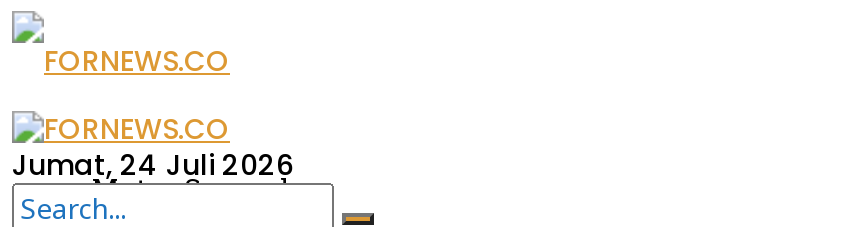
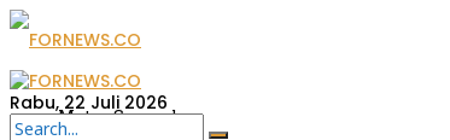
[12,145,294,185] Jumat, 24 Juli 2026 -> [10,91,168,115] Rabu, 22 Juli 2026

